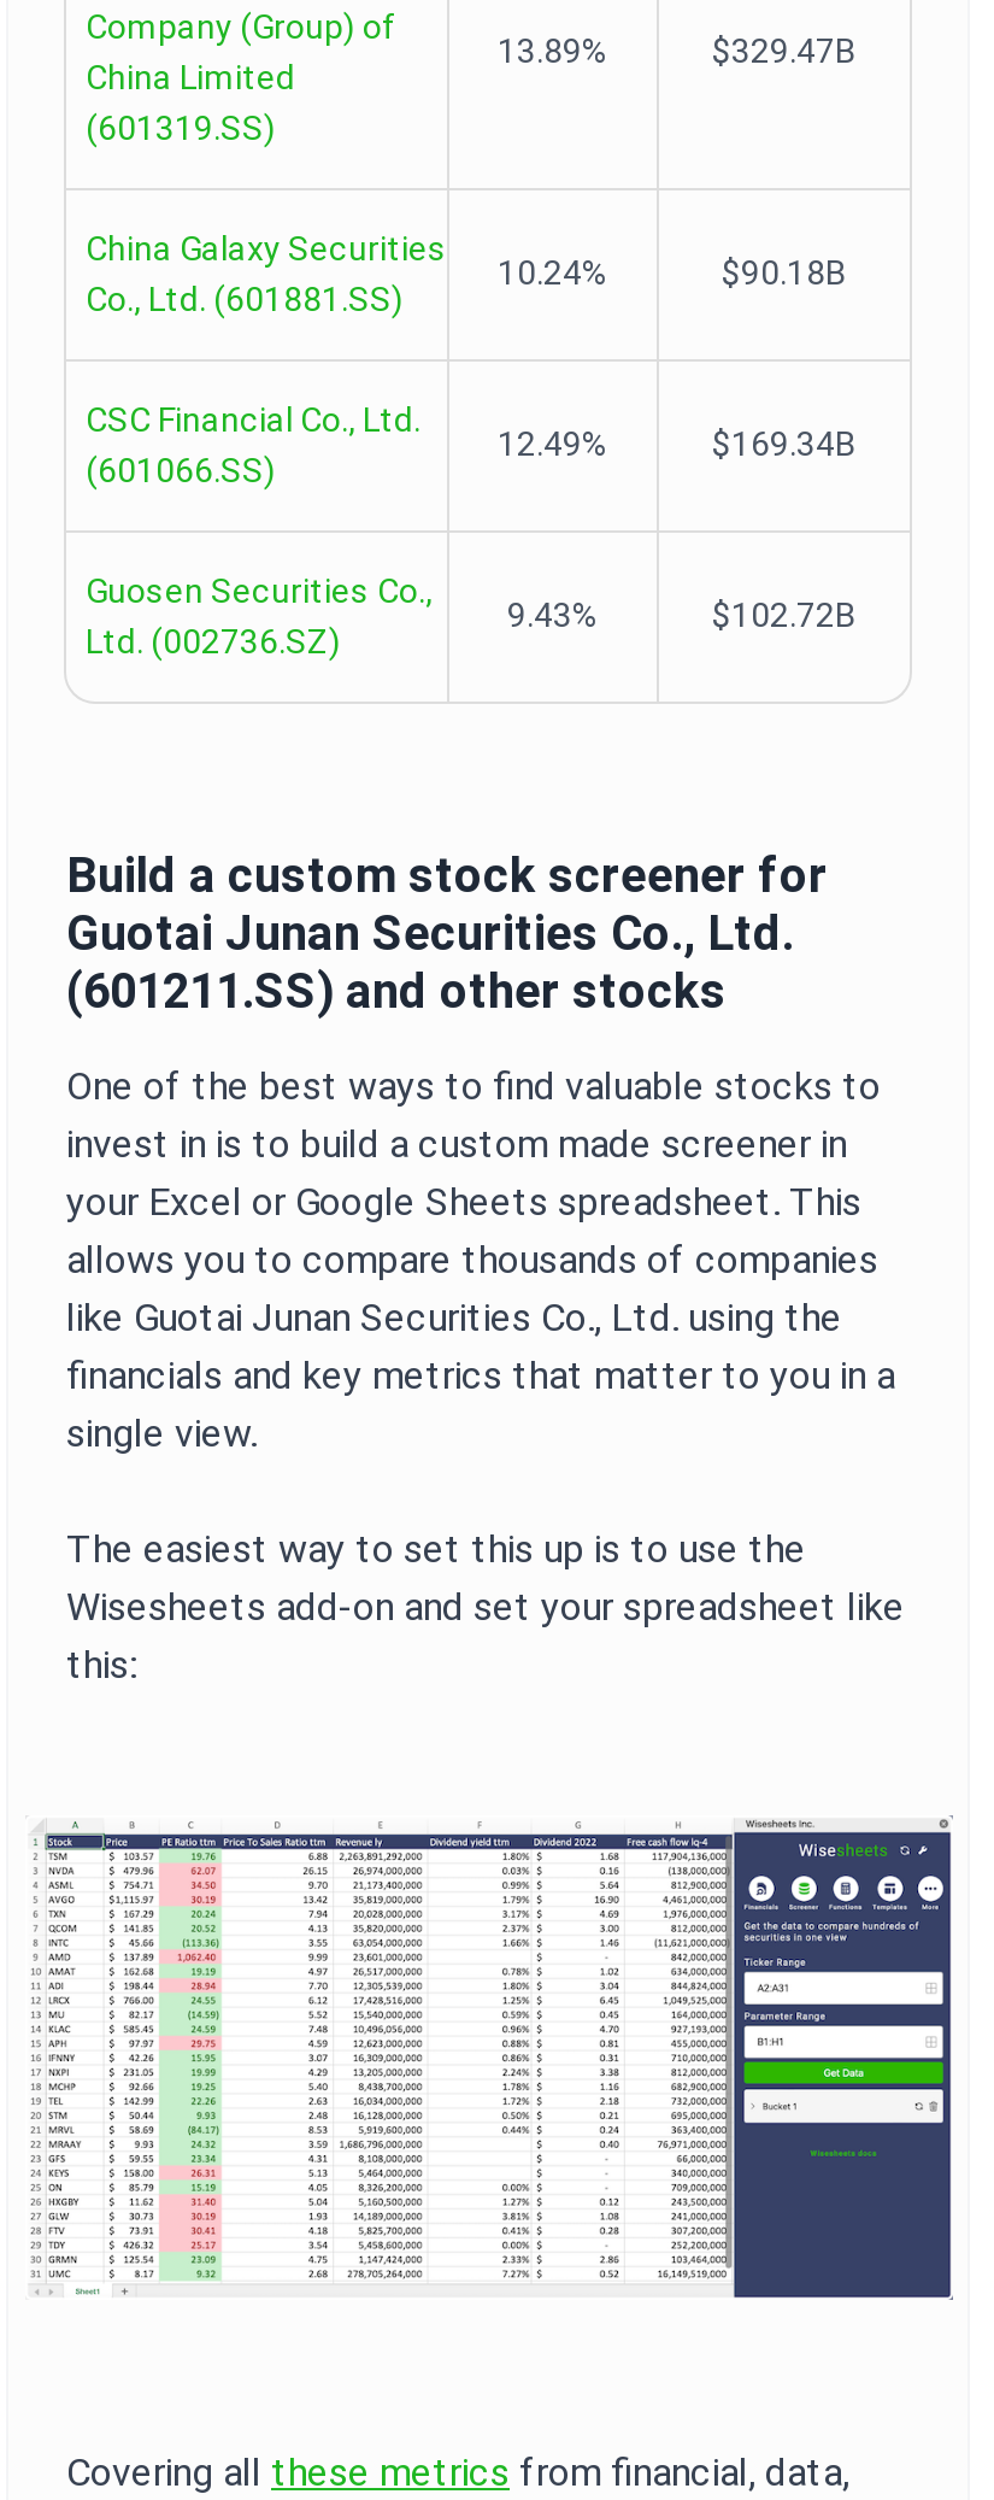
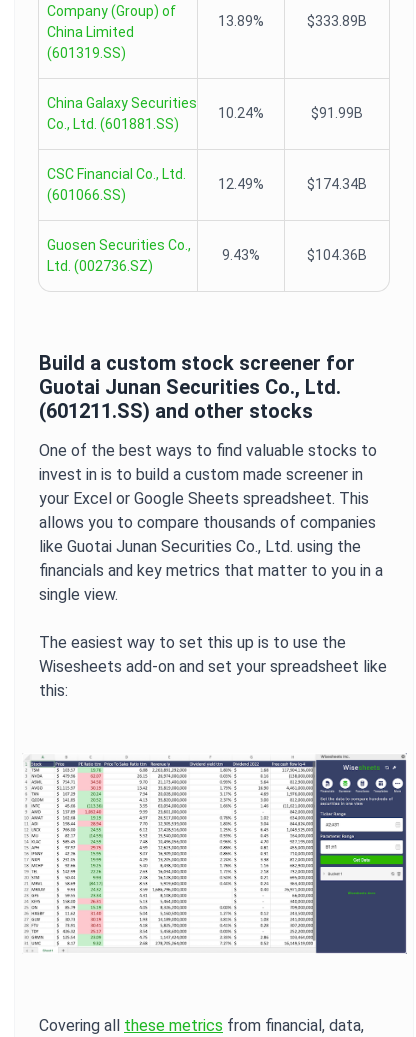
[712,31,857,70] $329.47B -> [307,13,367,29] $333.89B
[722,253,847,292] $90.18B -> [311,105,363,121] $91.99B
[712,424,857,463] $169.34B -> [307,176,367,192] $174.34B
[712,595,857,634] $102.72B -> [307,247,367,263] $104.36B

